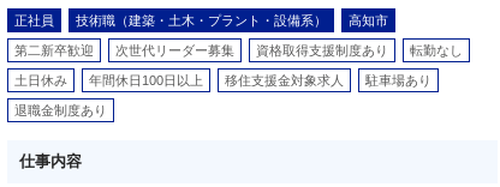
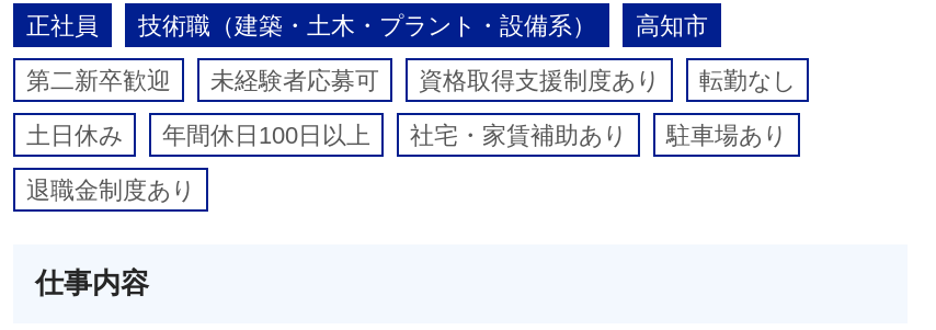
[115,43,234,58] 次世代リーダー募集 -> [210,67,379,93] 未経験者応募可
[225,73,344,88] 移住支援金対象求人 -> [410,122,627,148] 社宅・家賃補助あり

